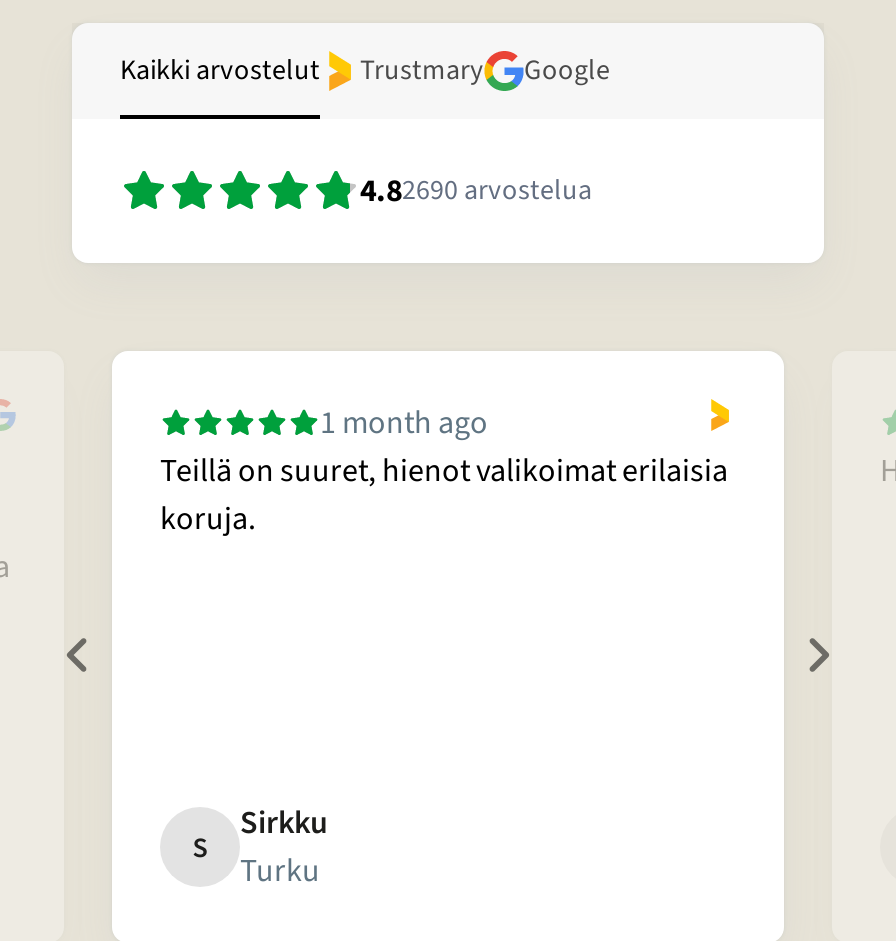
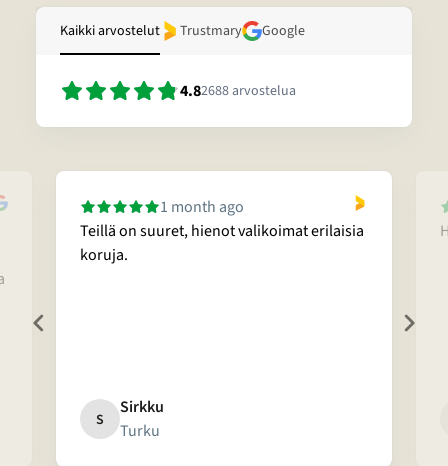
[360,169,592,213] 4.82690 arvostelua -> [180,80,296,102] 4.82688 arvostelua

